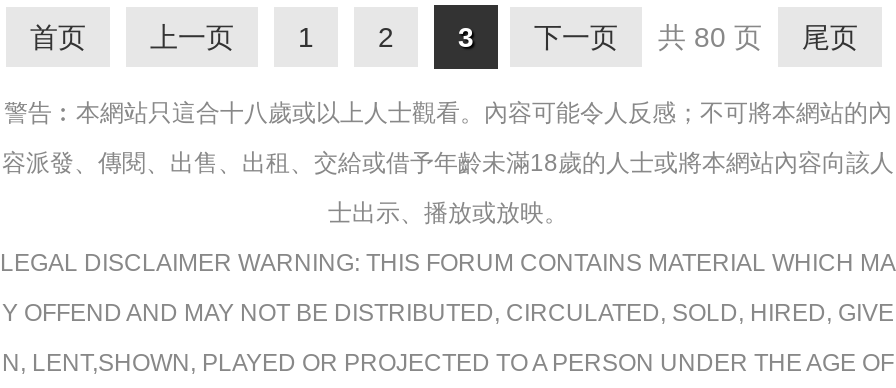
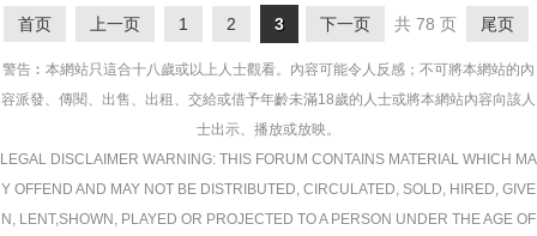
[30,21,858,53] 首页 上一页 1 2 3 下一页 共 80 页 尾页 -> [18,14,514,34] 首页 上一页 1 2 3 下一页 共 78 页 尾页

